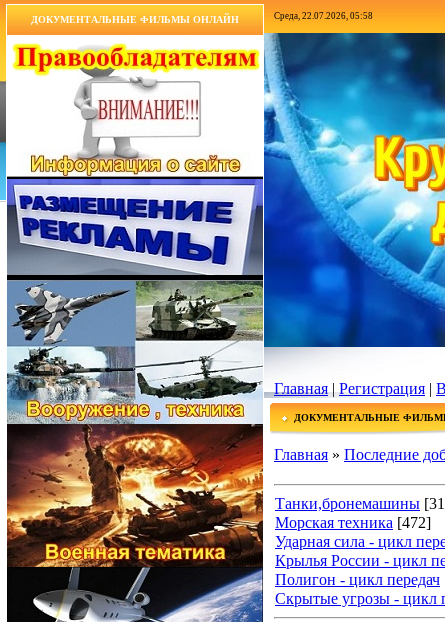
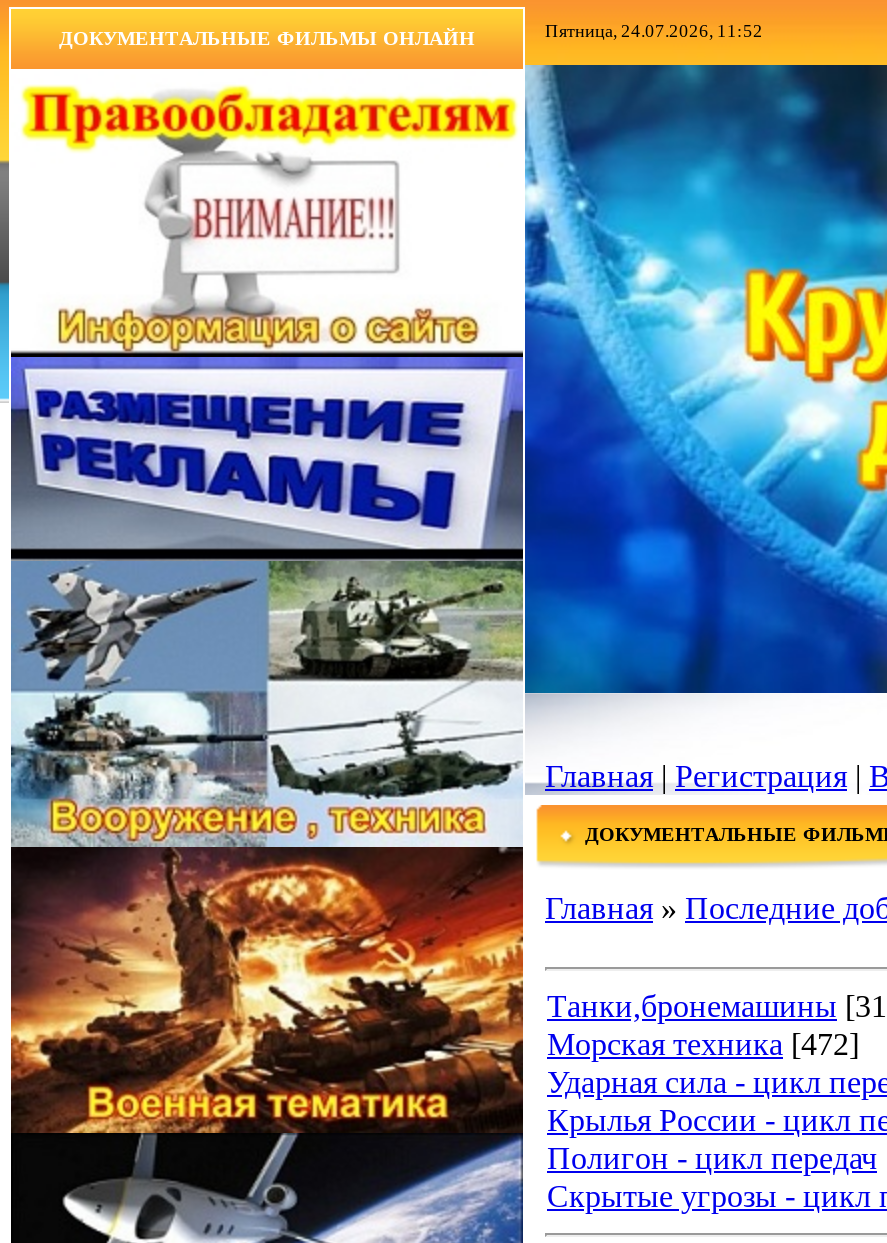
[274,11,373,21] Среда, 22.07.2026, 05:58 -> [545,21,763,41] Пятница, 24.07.2026, 11:52

